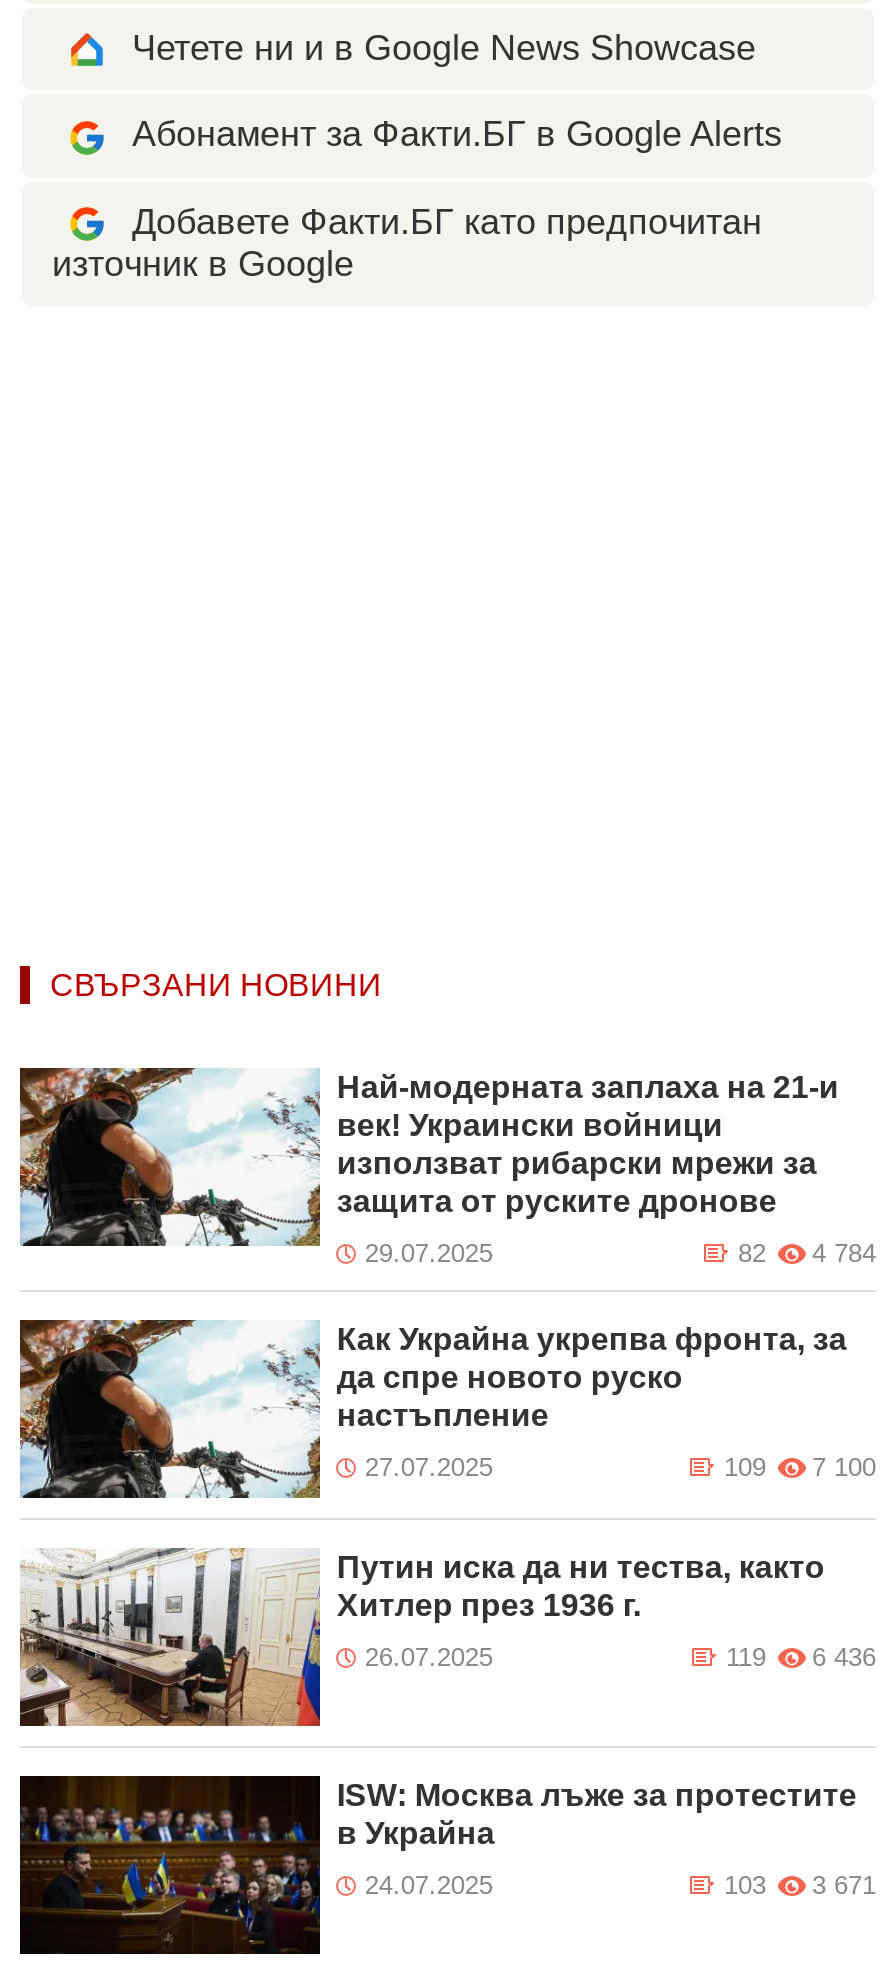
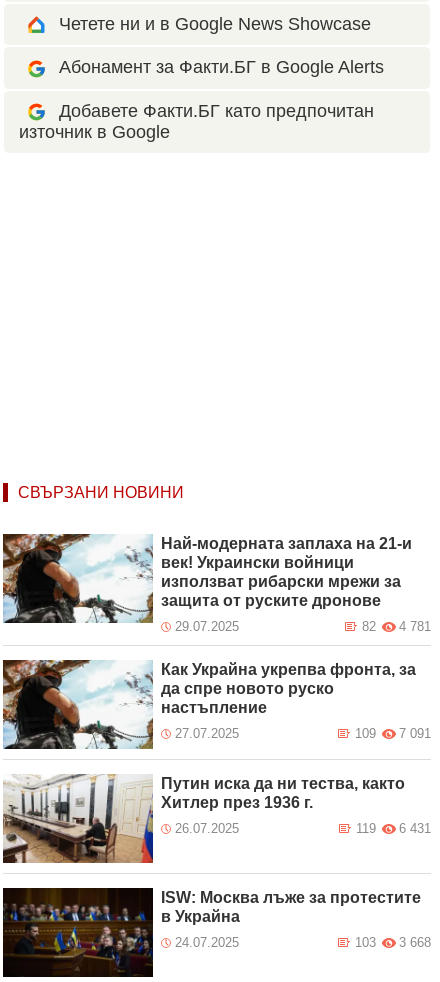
[738,1238,876,1268] 82 4 784 -> [362,619,431,634] 82 4 781
[724,1452,876,1482] 109 7 100 -> [355,726,431,741] 109 7 091
[726,1642,876,1672] 119 6 436 -> [356,821,431,836] 119 6 431
[724,1870,876,1900] 103 3 671 -> [355,935,431,950] 103 3 668

